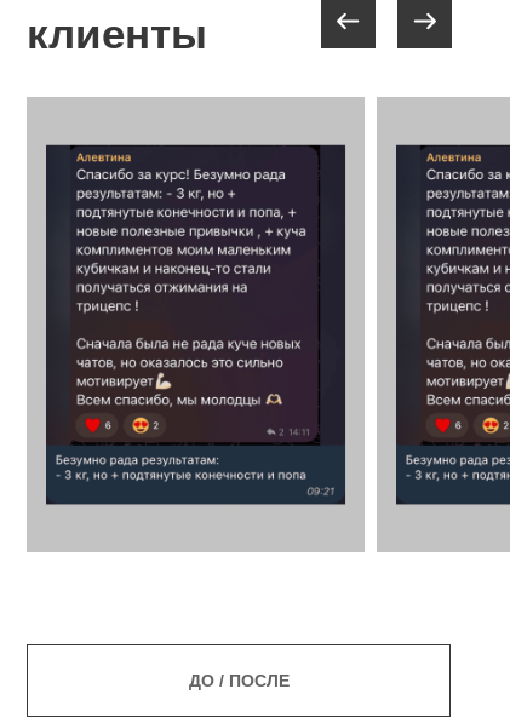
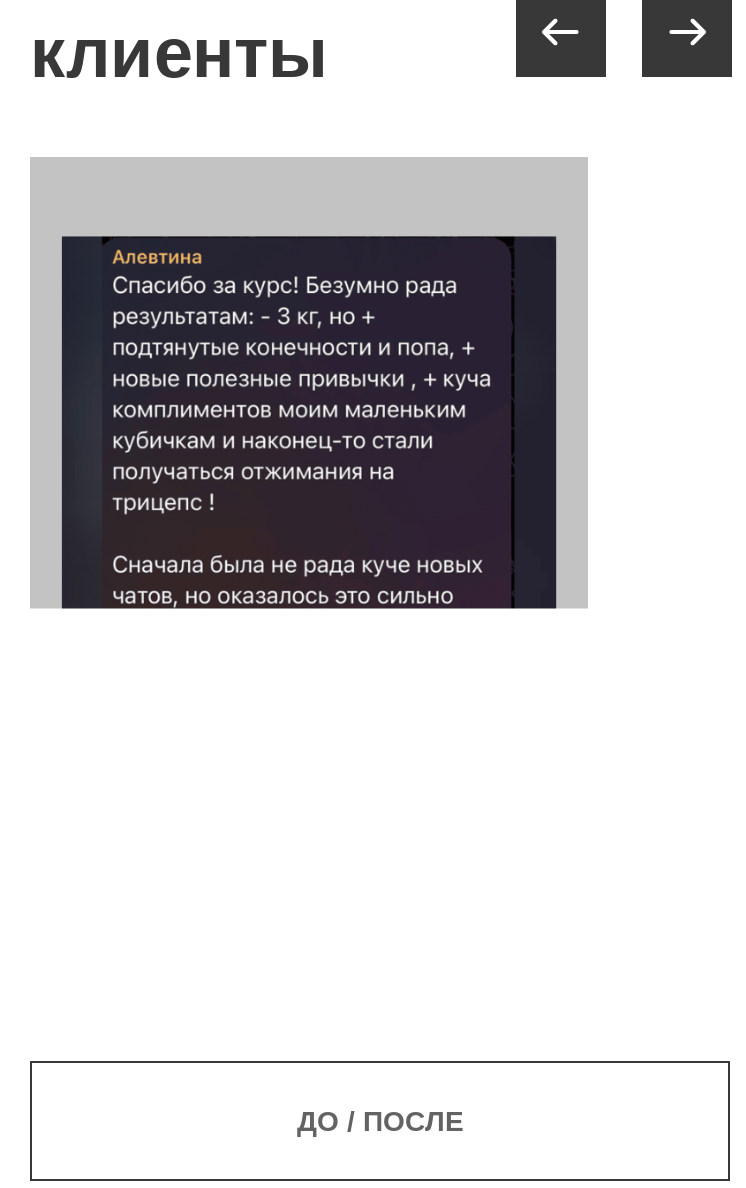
[377,97,506,552] [image] -> none
[27,369,365,552] [image] -> none

